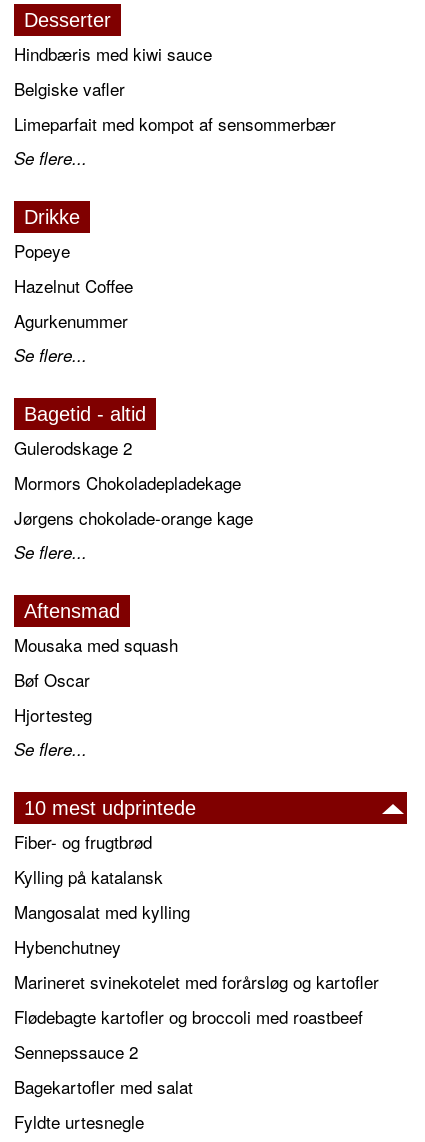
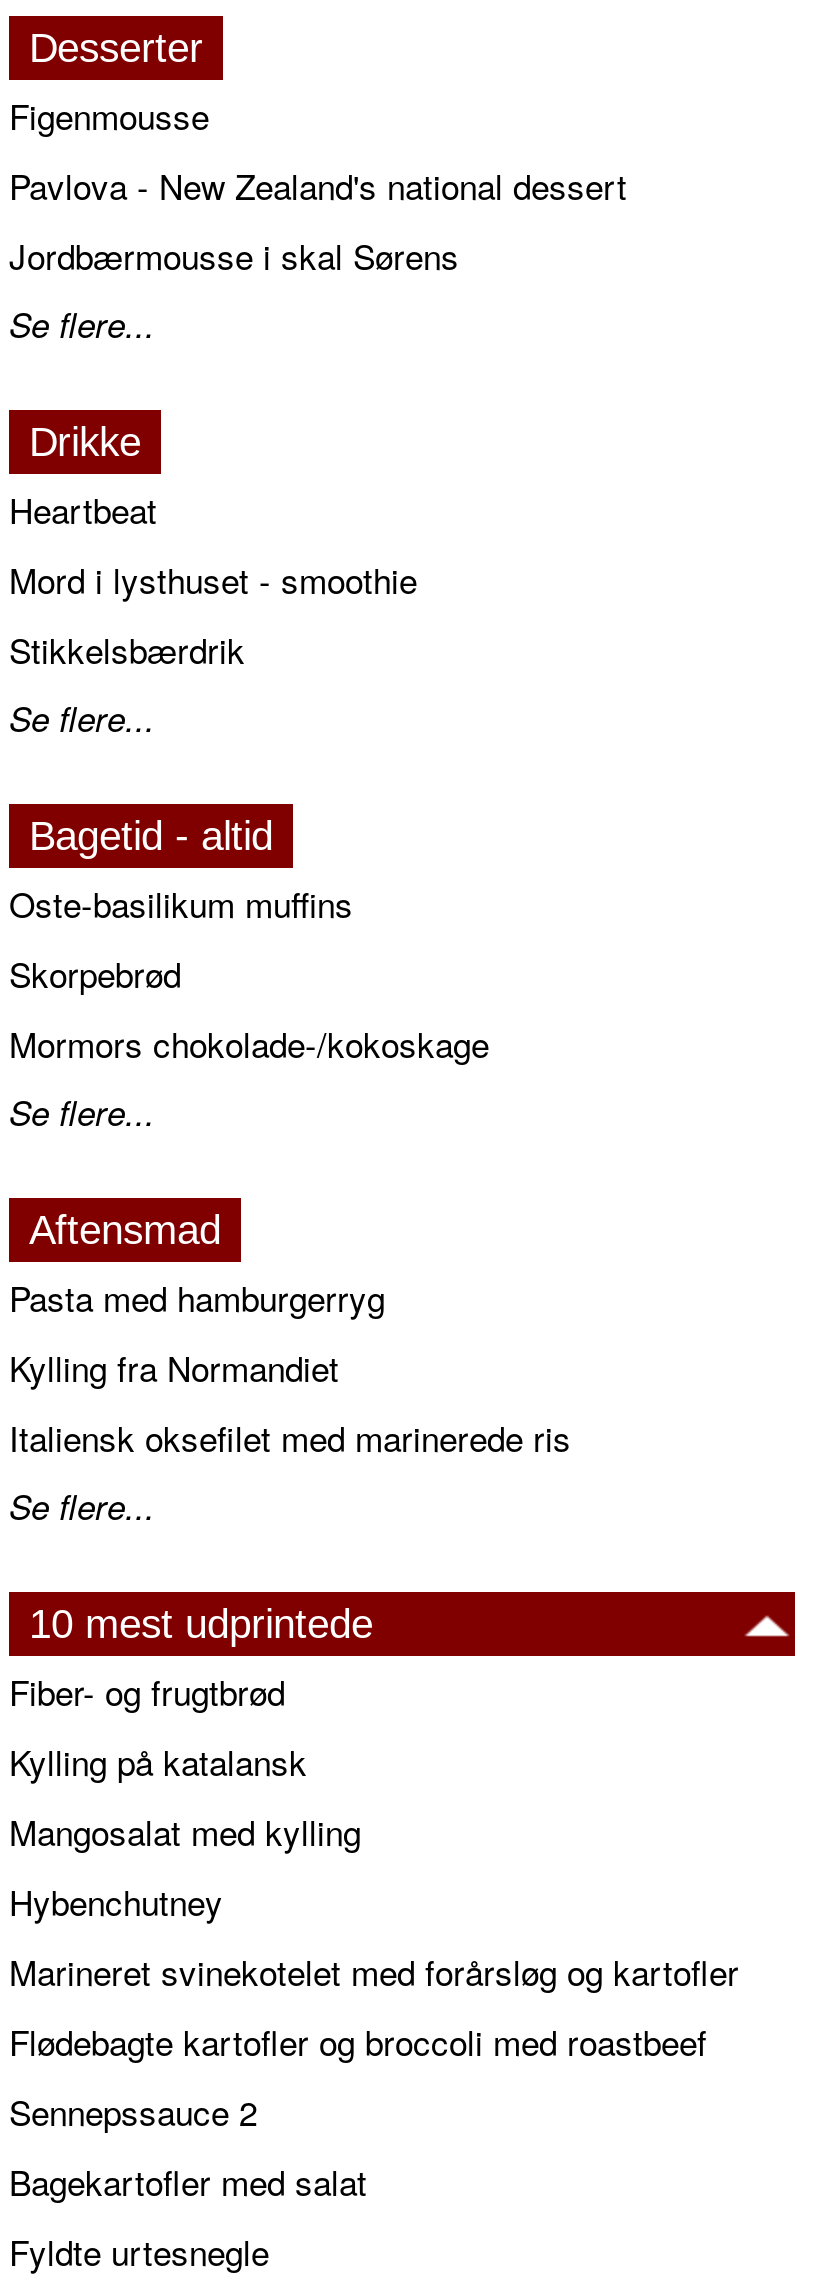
[14,41,336,136] Hindbæris med kiwi sauce | Belgiske vafler | Limeparfait med kompot af sensommerbær -> [9,91,627,281] Figenmousse | Pavlova - New Zealand's national dessert | Jordbærmousse i skal Sørens
[14,238,133,333] Popeye | Hazelnut Coffee | Agurkenummer -> [9,485,417,675] Heartbeat | Mord i lysthuset - smoothie | Stikkelsbærdrik
[14,435,253,530] Gulerodskage 2 | Mormors Chokoladepladekage | Jørgens chokolade-orange kage -> [9,879,489,1069] Oste-basilikum muffins | Skorpebrød | Mormors chokolade-/kokoskage
[14,632,178,727] Mousaka med squash | Bøf Oscar | Hjortesteg -> [9,1273,571,1463] Pasta med hamburgerryg | Kylling fra Normandiet | Italiensk oksefilet med marinerede ris

